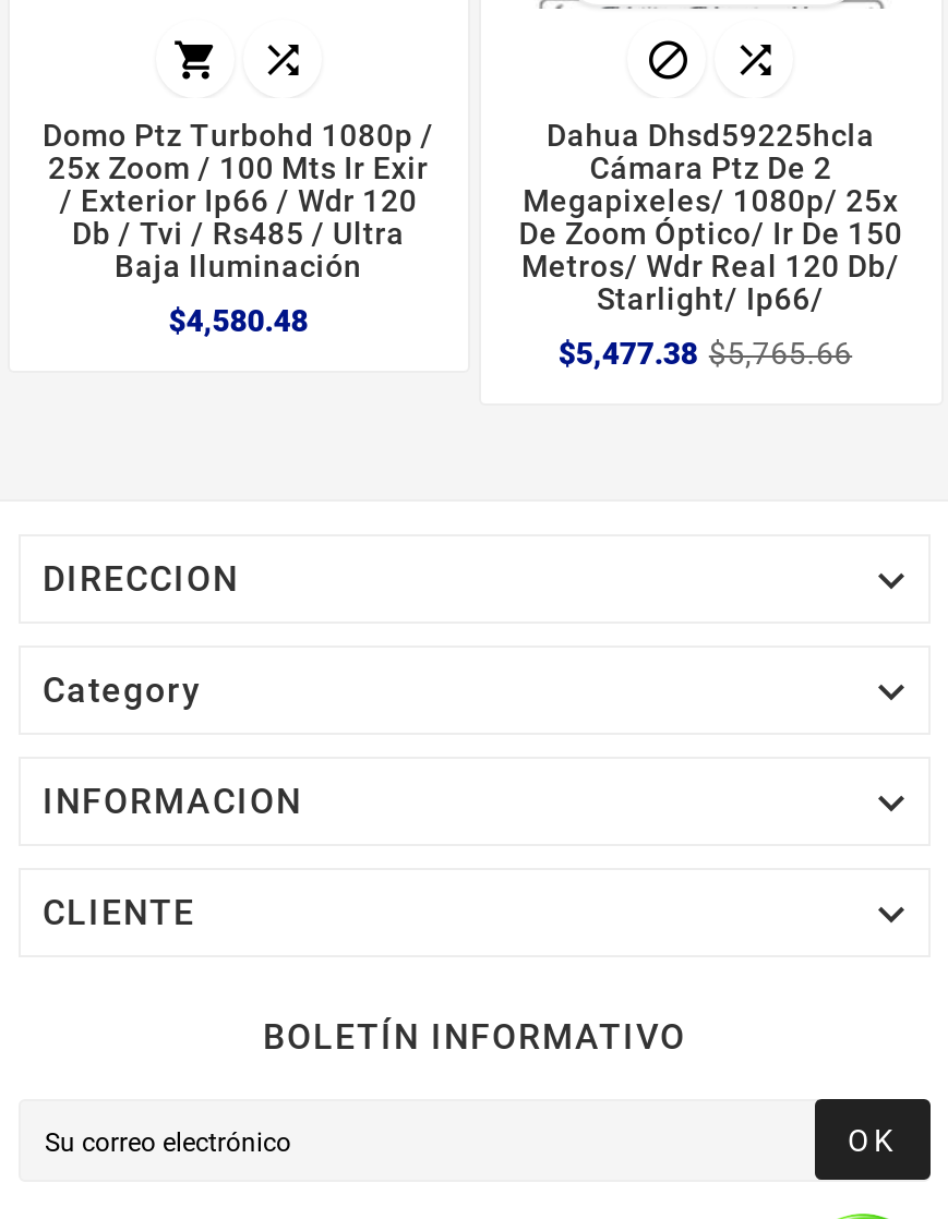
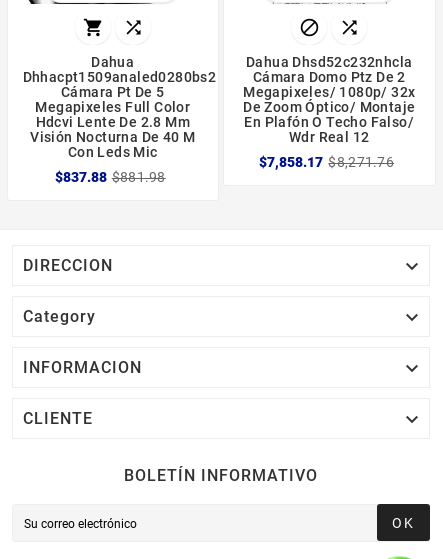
[42,117,434,282] Domo Ptz Turbohd 1080p / | 25x Zoom / 100 Mts Ir Exir | / Exterior Ip66 / Wdr 120 | Db / Tvi / Rs485 / Ultra | Baja Iluminación -> [22,53,216,159] Dahua | Dhhacpt1509analed0280bs2 | Cámara Pt De 5 | Megapixeles Full Color | Hdcvi Lente De 2.8 Mm | Visión Nocturna De 40 M | Con Leds Mic
[519,117,903,315] Dahua Dhsd59225hcla | Cámara Ptz De 2 | Megapixeles/ 1080p/ 25x | De Zoom Óptico/ Ir De 150 | Metros/ Wdr Real 120 Db/ | Starlight/ Ip66/ -> [243,53,415,144] Dahua Dhsd52c232nhcla | Cámara Domo Ptz De 2 | Megapixeles/ 1080p/ 32x | De Zoom Óptico/ Montaje | En Plafón O Techo Falso/ | Wdr Real 12
[169,303,308,338] $4,580.48 -> [55,169,166,185] $837.88 $881.98
[558,335,852,370] $5,477.38 $5,765.66 -> [259,154,394,170] $7,858.17 $8,271.76

